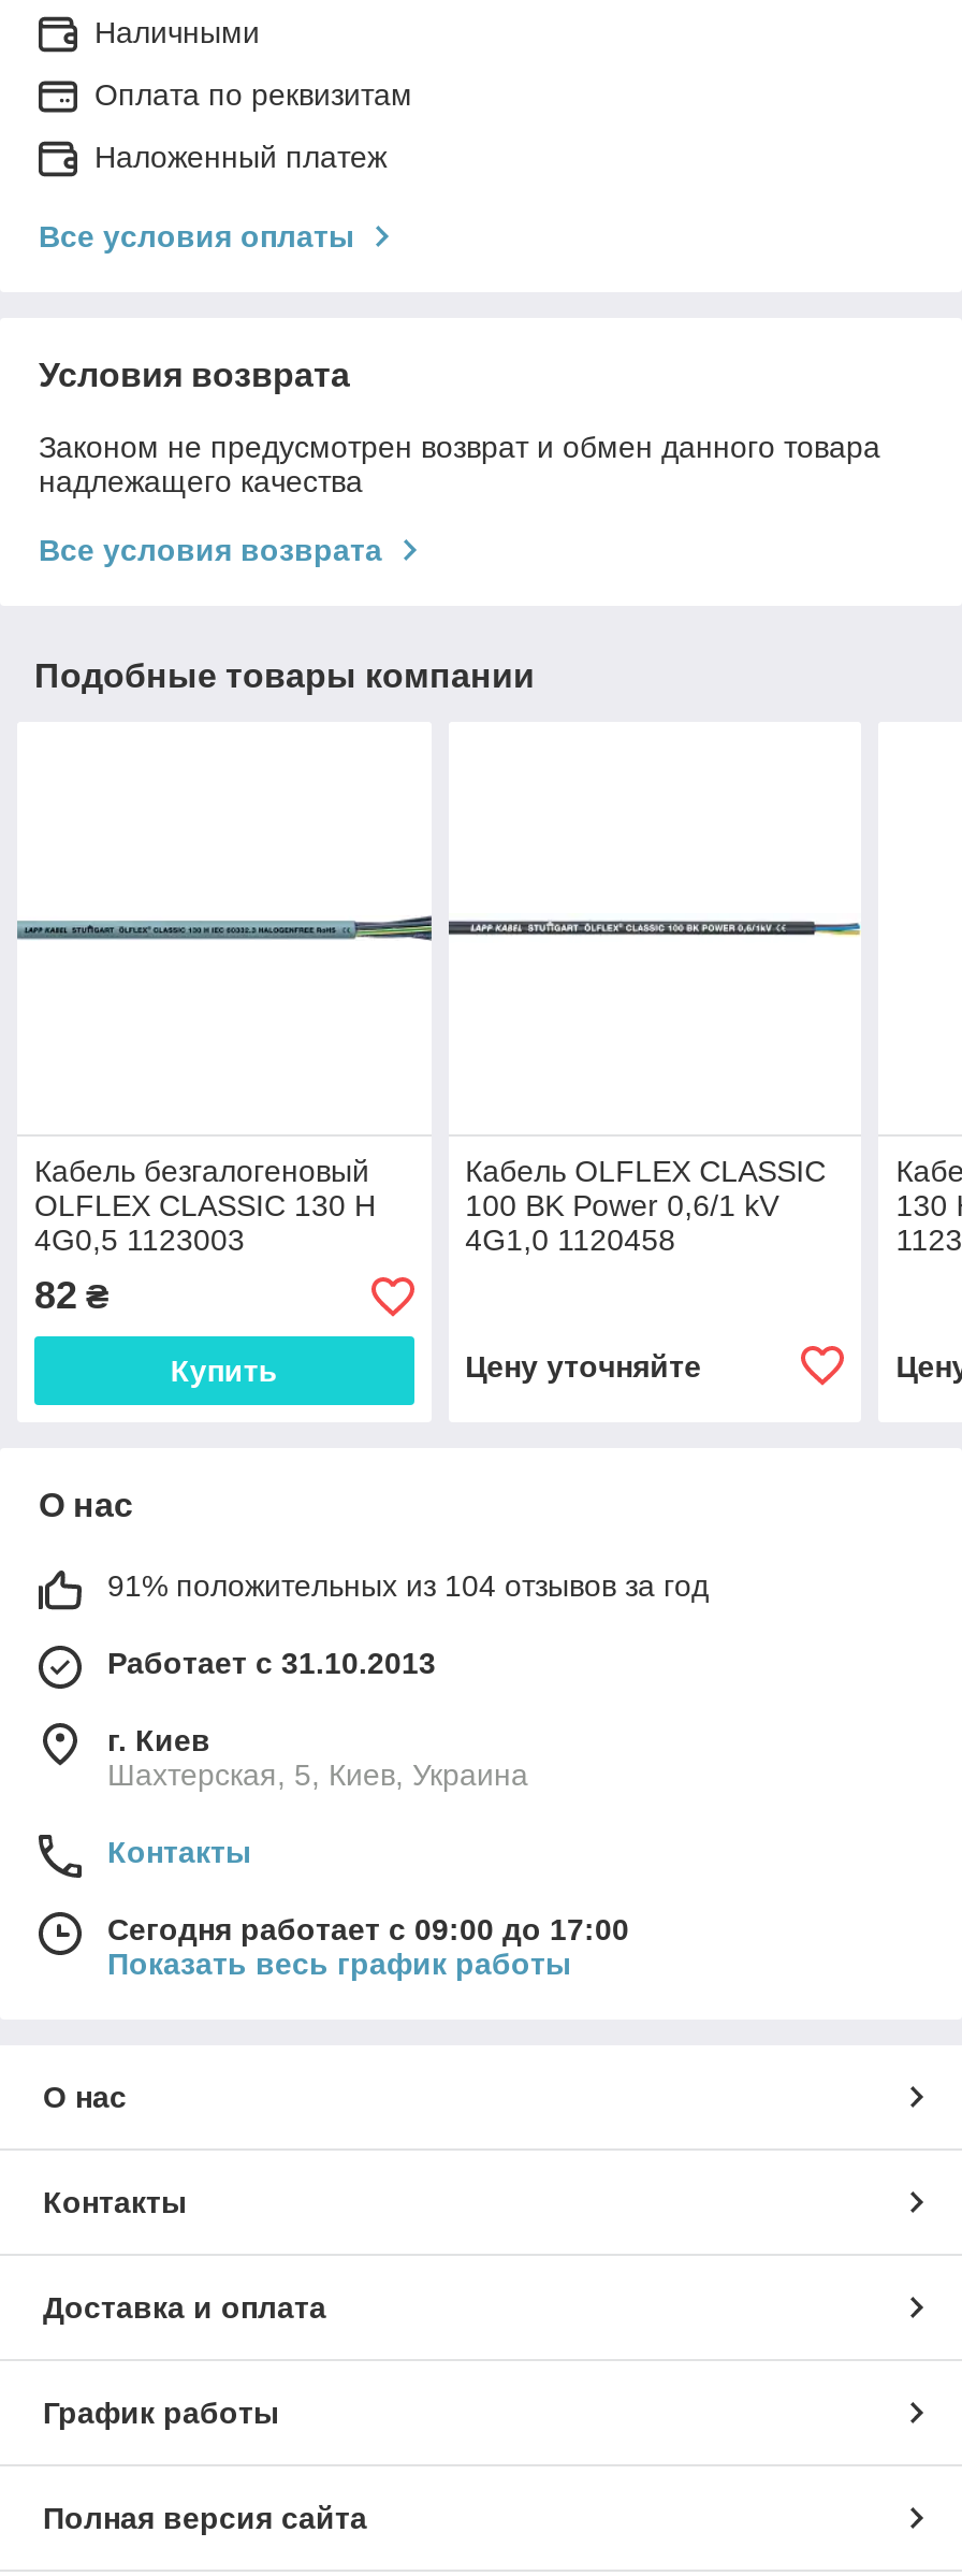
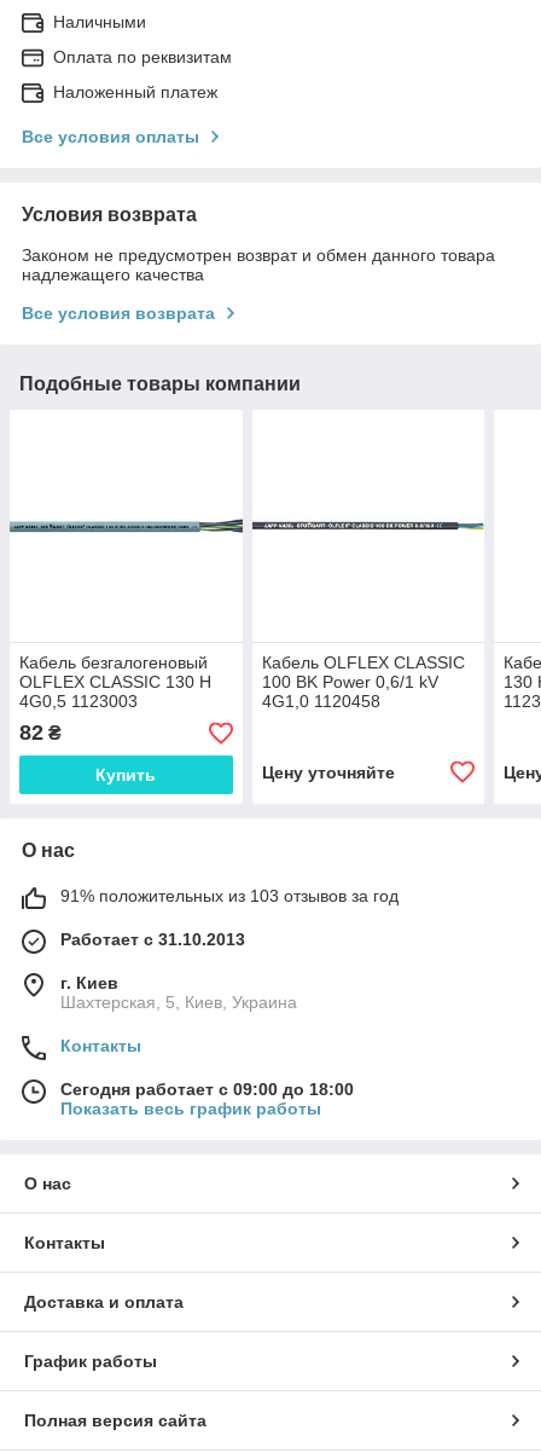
[107,1569,709,1604] 91% положительных из 104 отзывов за год -> [60,887,399,906] 91% положительных из 103 отзывов за год
[107,1913,629,1947] Сегодня работает с 09:00 до 17:00 -> [60,1080,354,1099] Сегодня работает с 09:00 до 18:00

